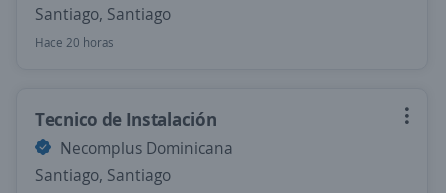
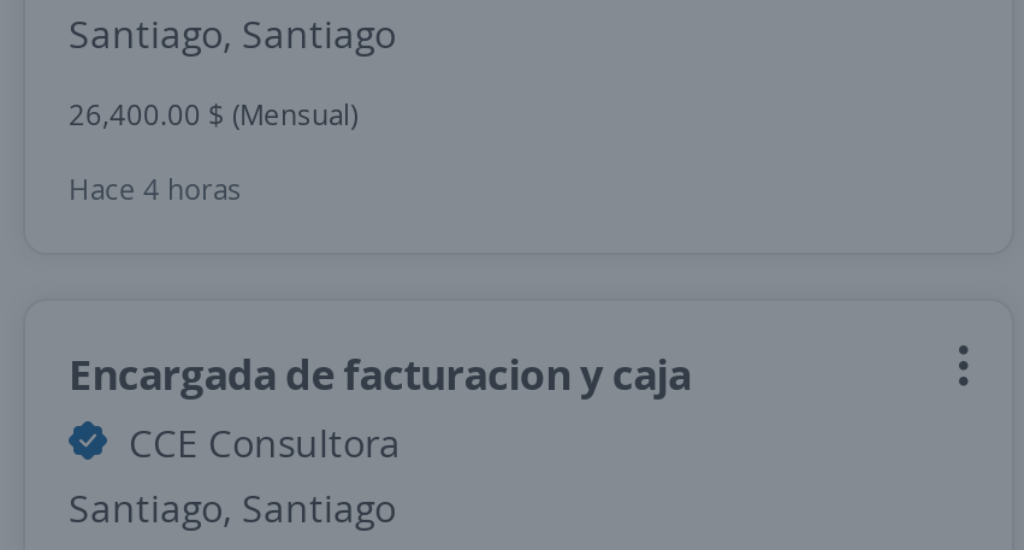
[35,34,233,159] Hace 20 horas | Tecnico de Instalación | Necomplus Dominicana -> [69,94,691,469] 26,400.00 $ (Mensual) | Hace 4 horas | Encargada de facturacion y caja | CCE Consultora

